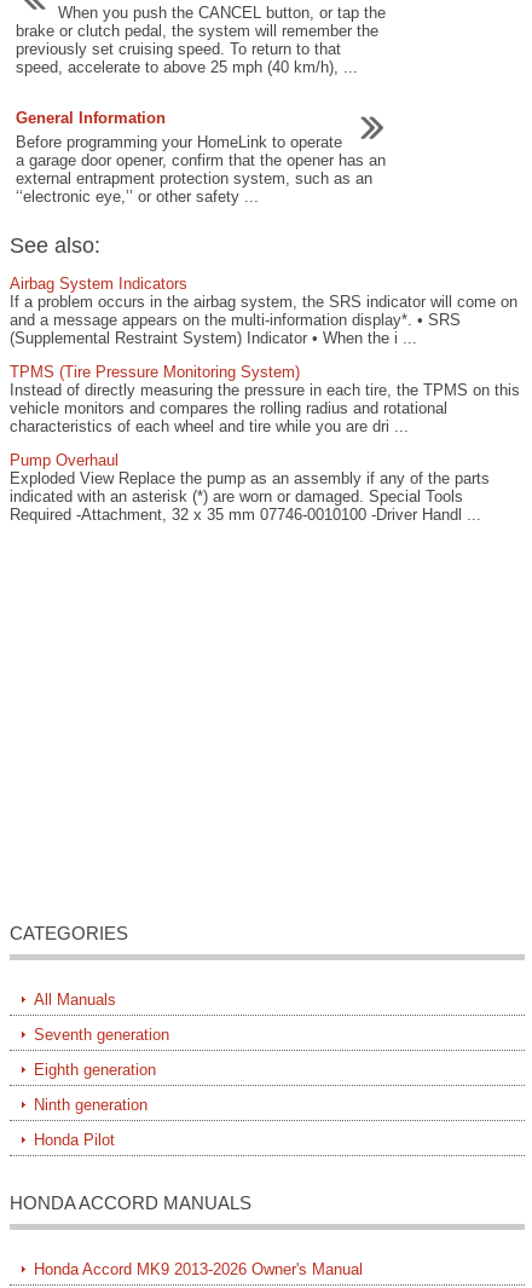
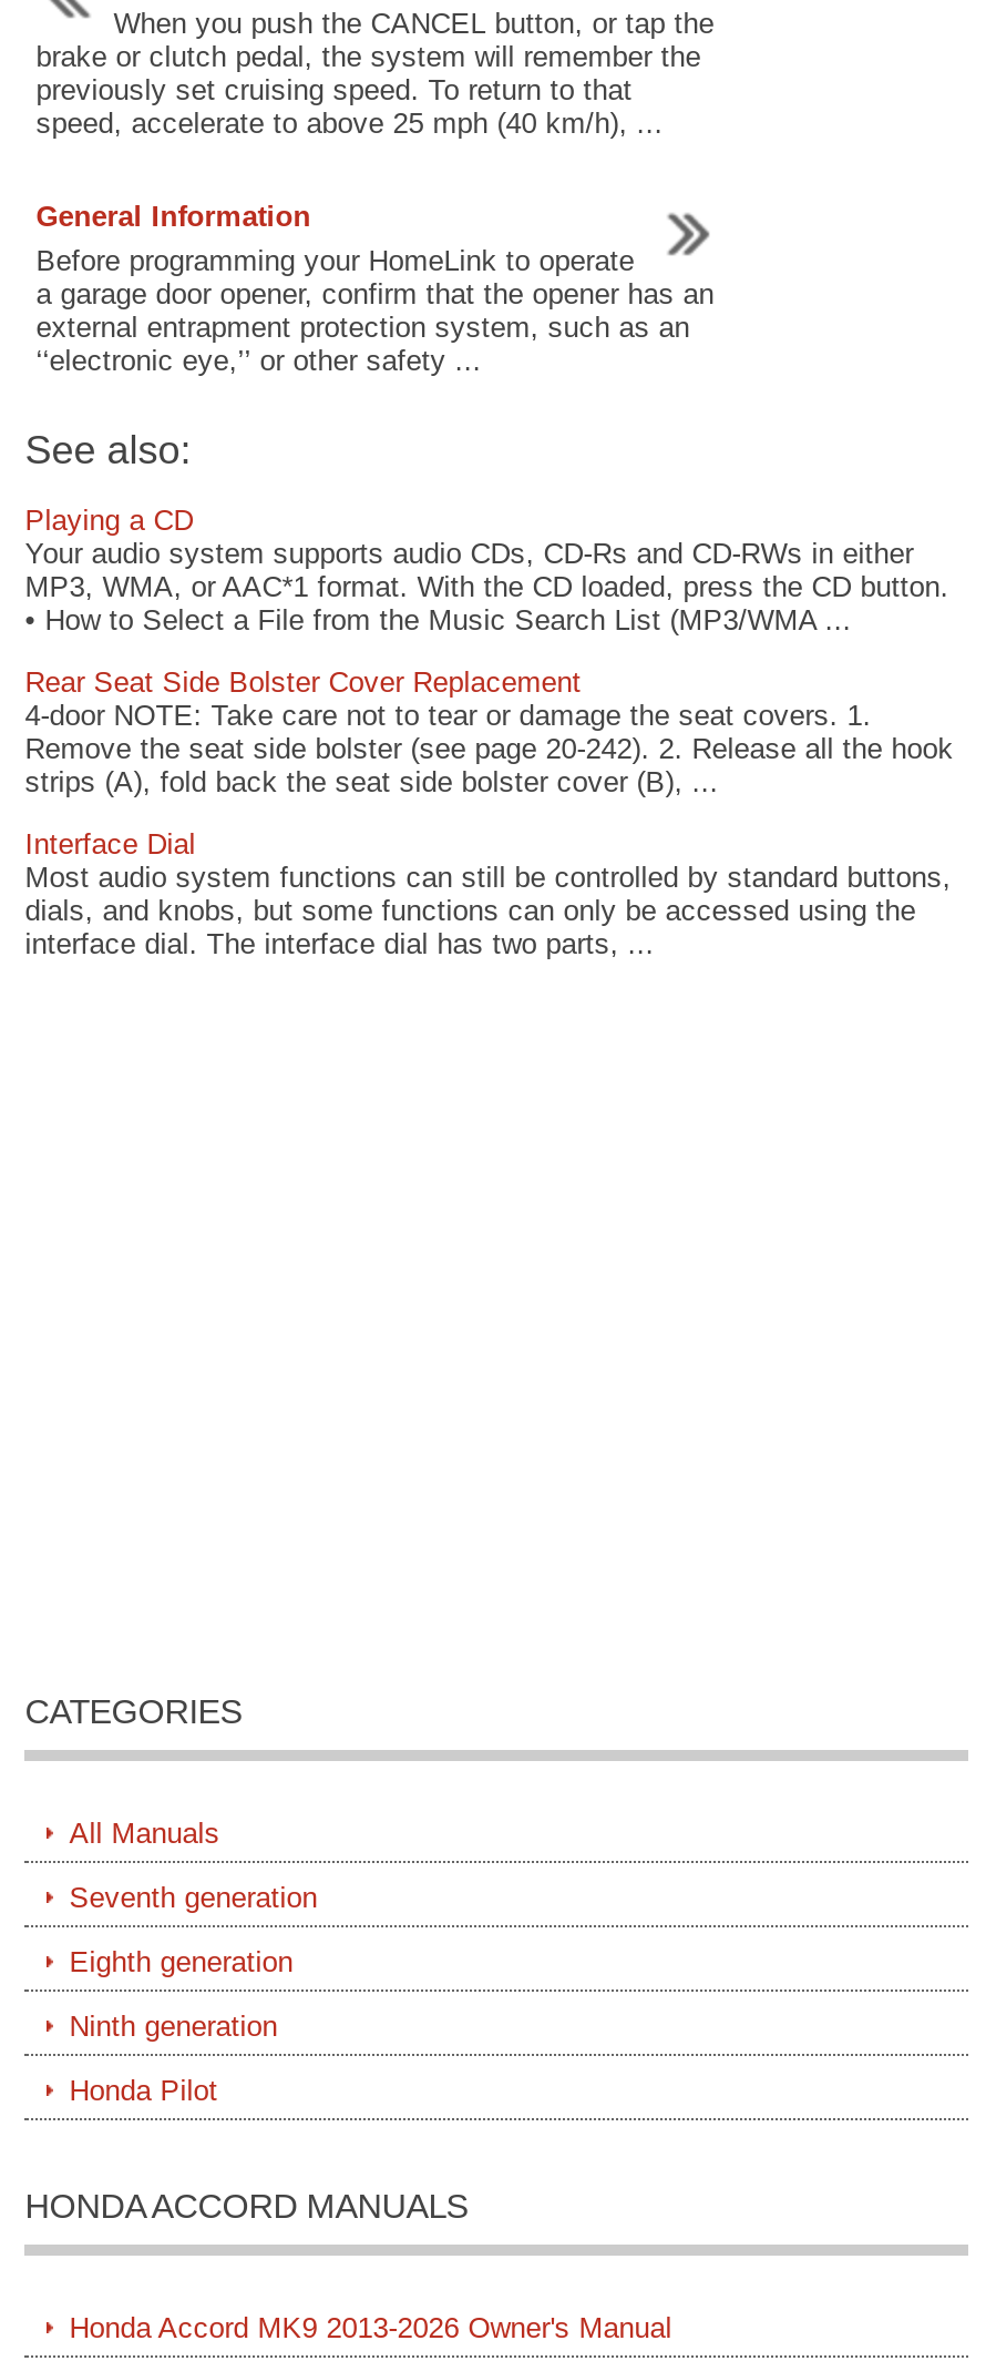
[10,275,518,347] Airbag System Indicators | If a problem occurs in the airbag system, the SRS indicator will come on | and a message appears on the multi-information display*. • SRS | (Supplemental Restraint System) Indicator • When the i ... -> [25,504,949,637] Playing a CD | Your audio system supports audio CDs, CD-Rs and CD-RWs in either | MP3, WMA, or AAC*1 format. With the CD loaded, press the CD button. | • How to Select a File from the Music Search List (MP3/WMA ...
[10,363,520,435] TPMS (Tire Pressure Monitoring System) | Instead of directly measuring the pressure in each tire, the TPMS on this | vehicle monitors and compares the rolling radius and rotational | characteristics of each wheel and tire while you are dri ... -> [25,665,953,798] Rear Seat Side Bolster Cover Replacement | 4-door NOTE: Take care not to tear or damage the seat covers. 1. | Remove the seat side bolster (see page 20-242). 2. Release all the hook | strips (A), fold back the seat side bolster cover (B), ...
[10,451,490,523] Pump Overhaul | Exploded View Replace the pump as an assembly if any of the parts | indicated with an asterisk (*) are worn or damaged. Special Tools | Required -Attachment, 32 x 35 mm 07746-0010100 -Driver Handl ... -> [25,827,951,960] Interface Dial | Most audio system functions can still be controlled by standard buttons, | dials, and knobs, but some functions can only be accessed using the | interface dial. The interface dial has two parts, ...

